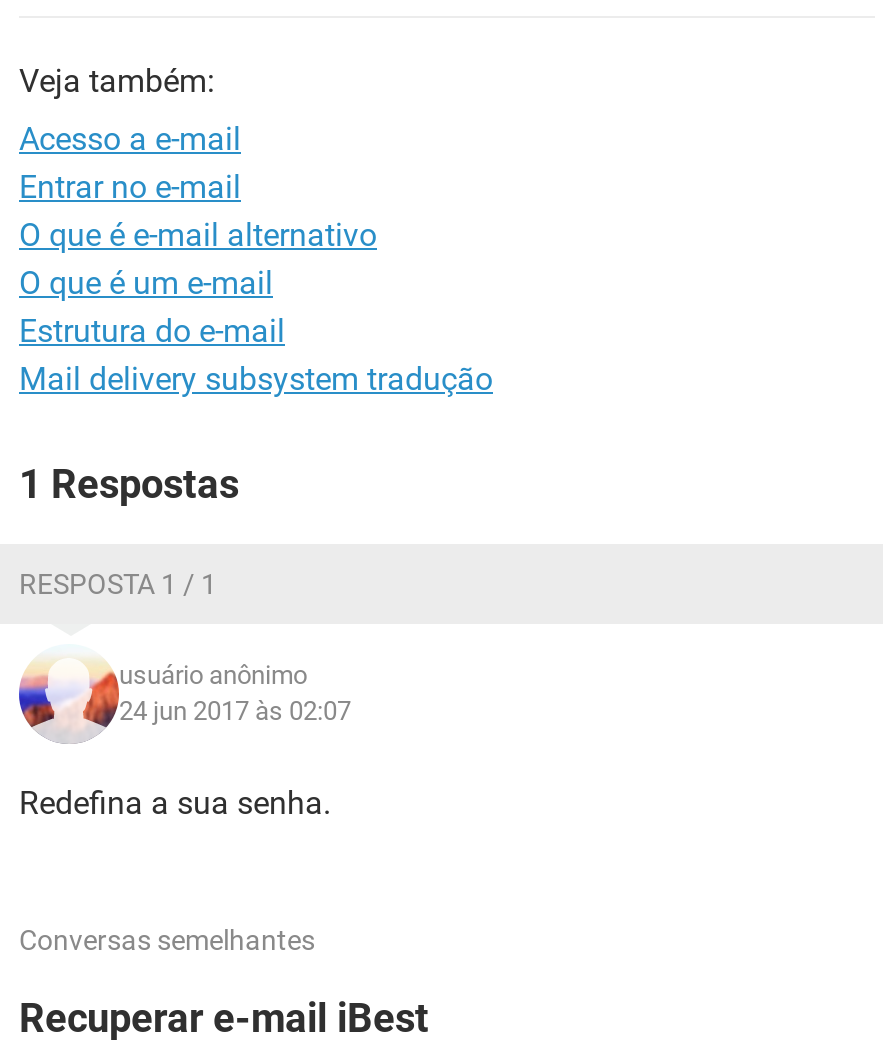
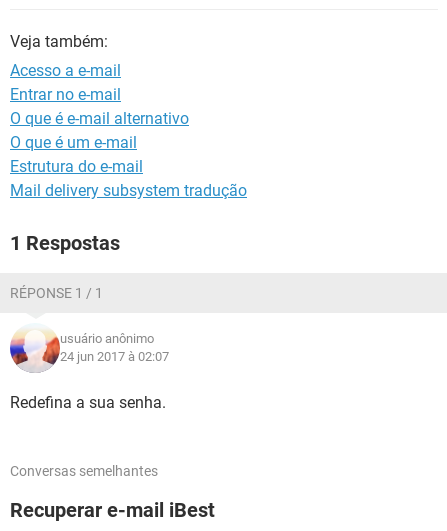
[19,568,217,600] RESPOSTA 1 / 1 -> [10,285,103,301] RÉPONSE 1 / 1
[119,696,351,726] 24 jun 2017 às 02:07 -> [60,349,169,364] 24 jun 2017 à 02:07

